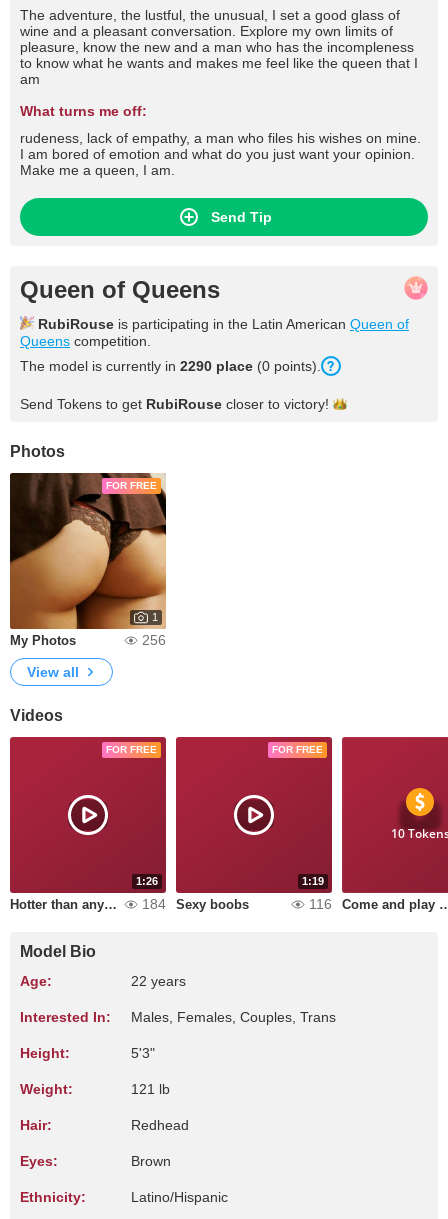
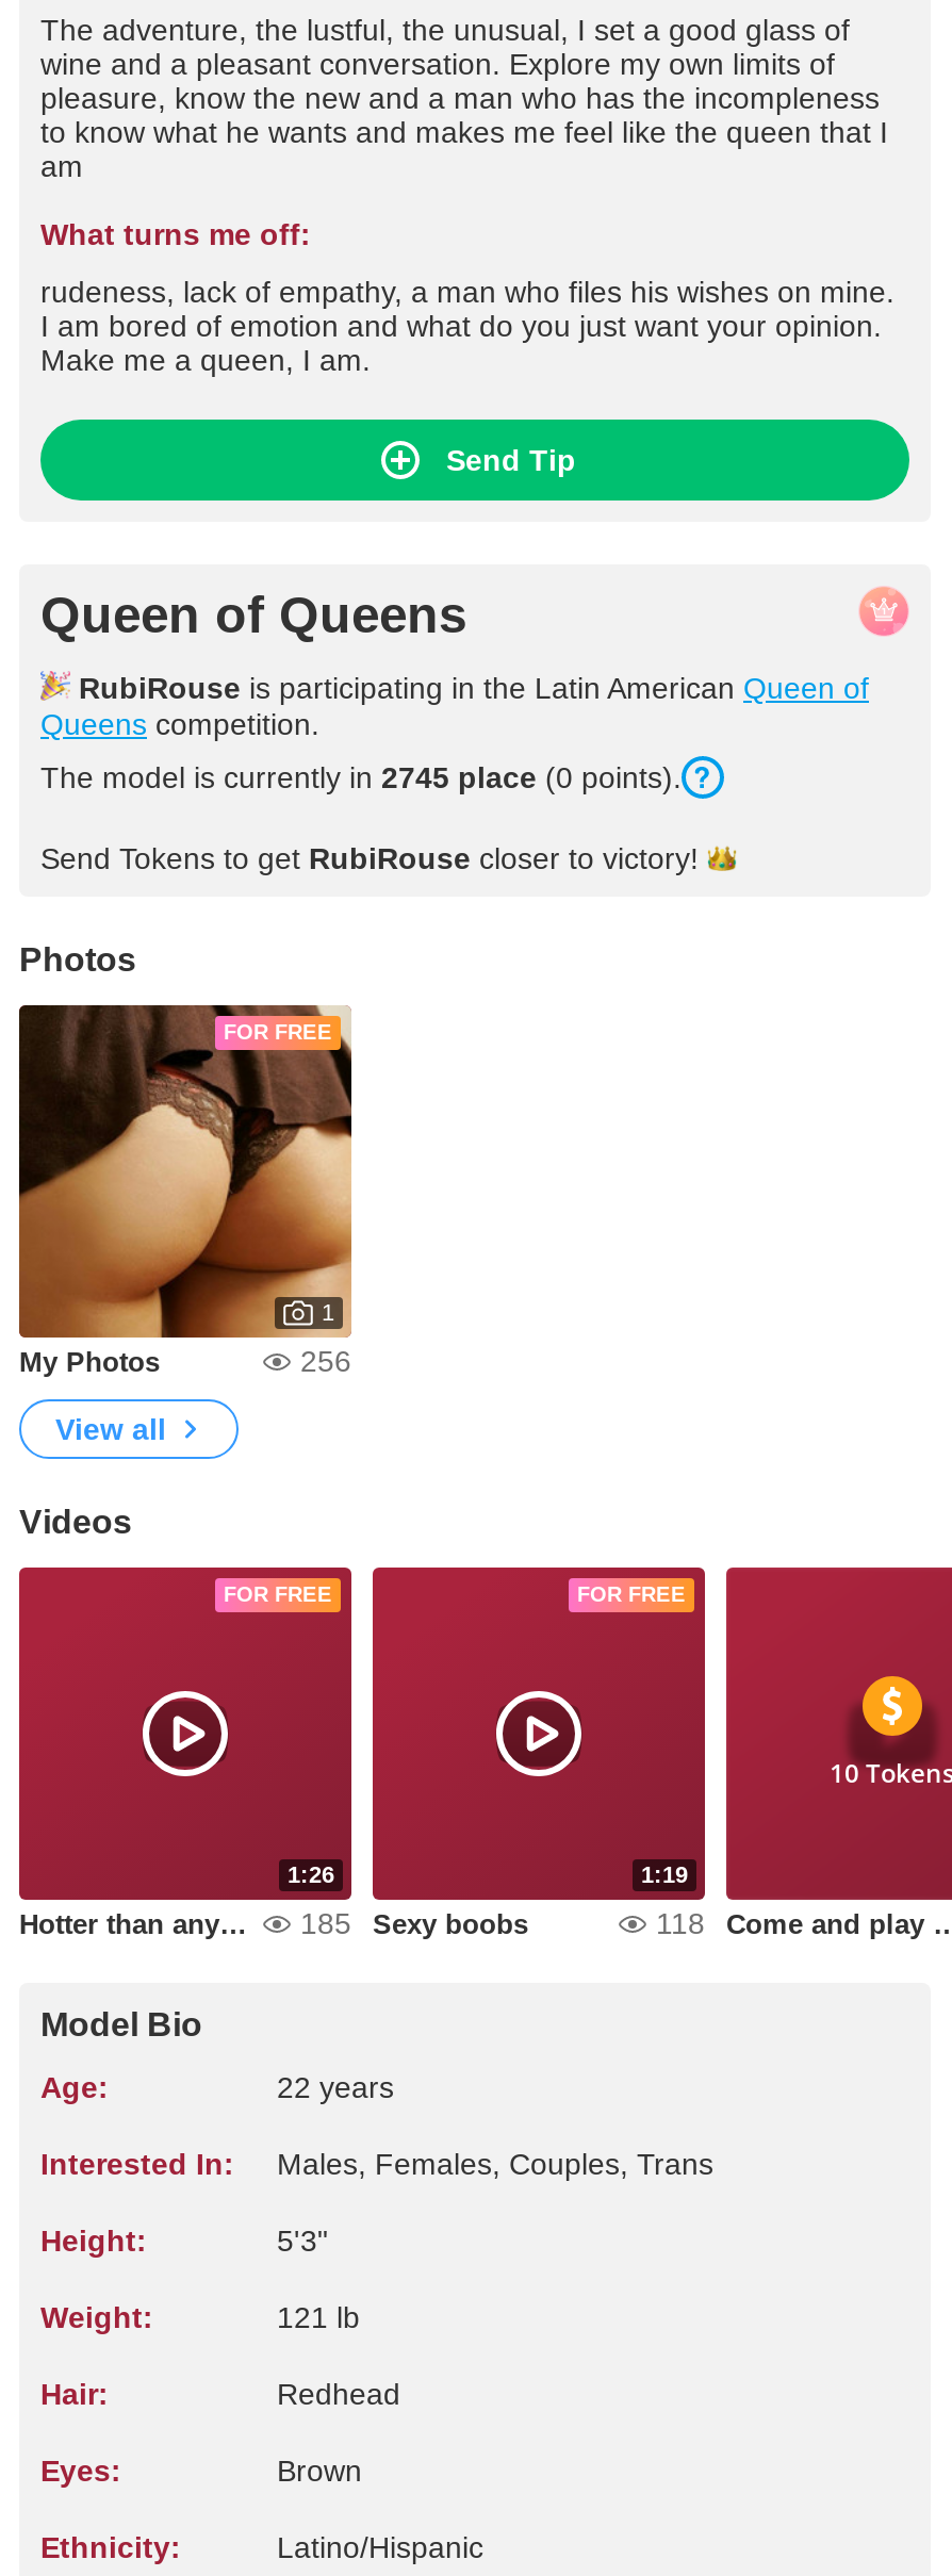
[20,358,321,374] The model is currently in 2290 place (0 points). -> [40,760,682,794] The model is currently in 2745 place (0 points).
[142,896,166,912] 184 -> [300,1906,351,1940] 185
[309,896,332,912] 116 -> [656,1906,705,1940] 118

